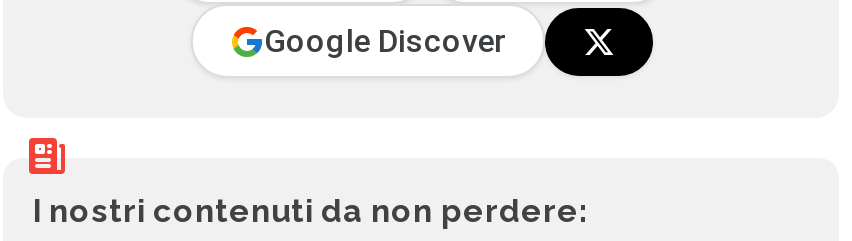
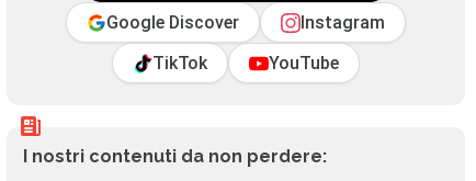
none -> [152,12,385,74] Instagram | TikTok | YouTube

